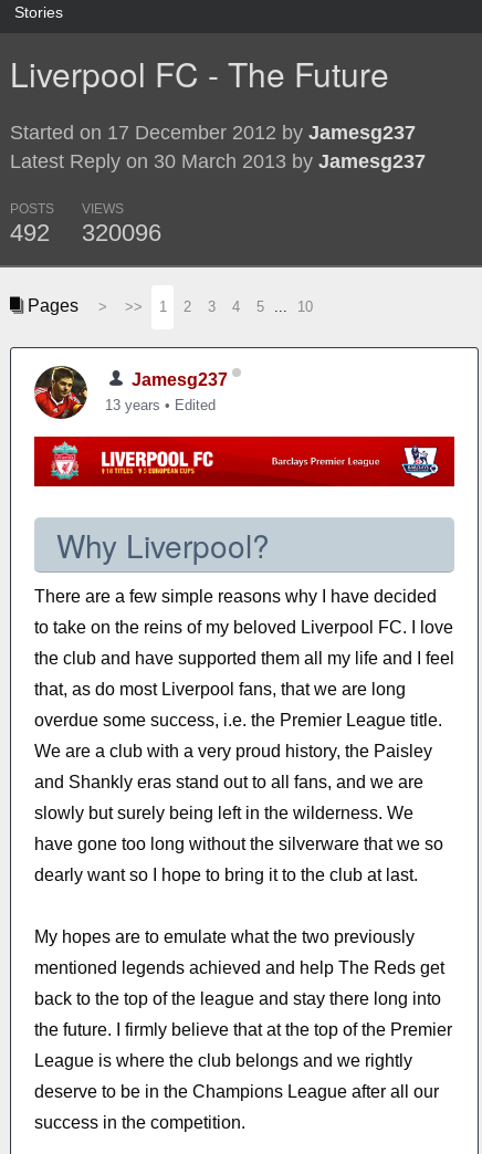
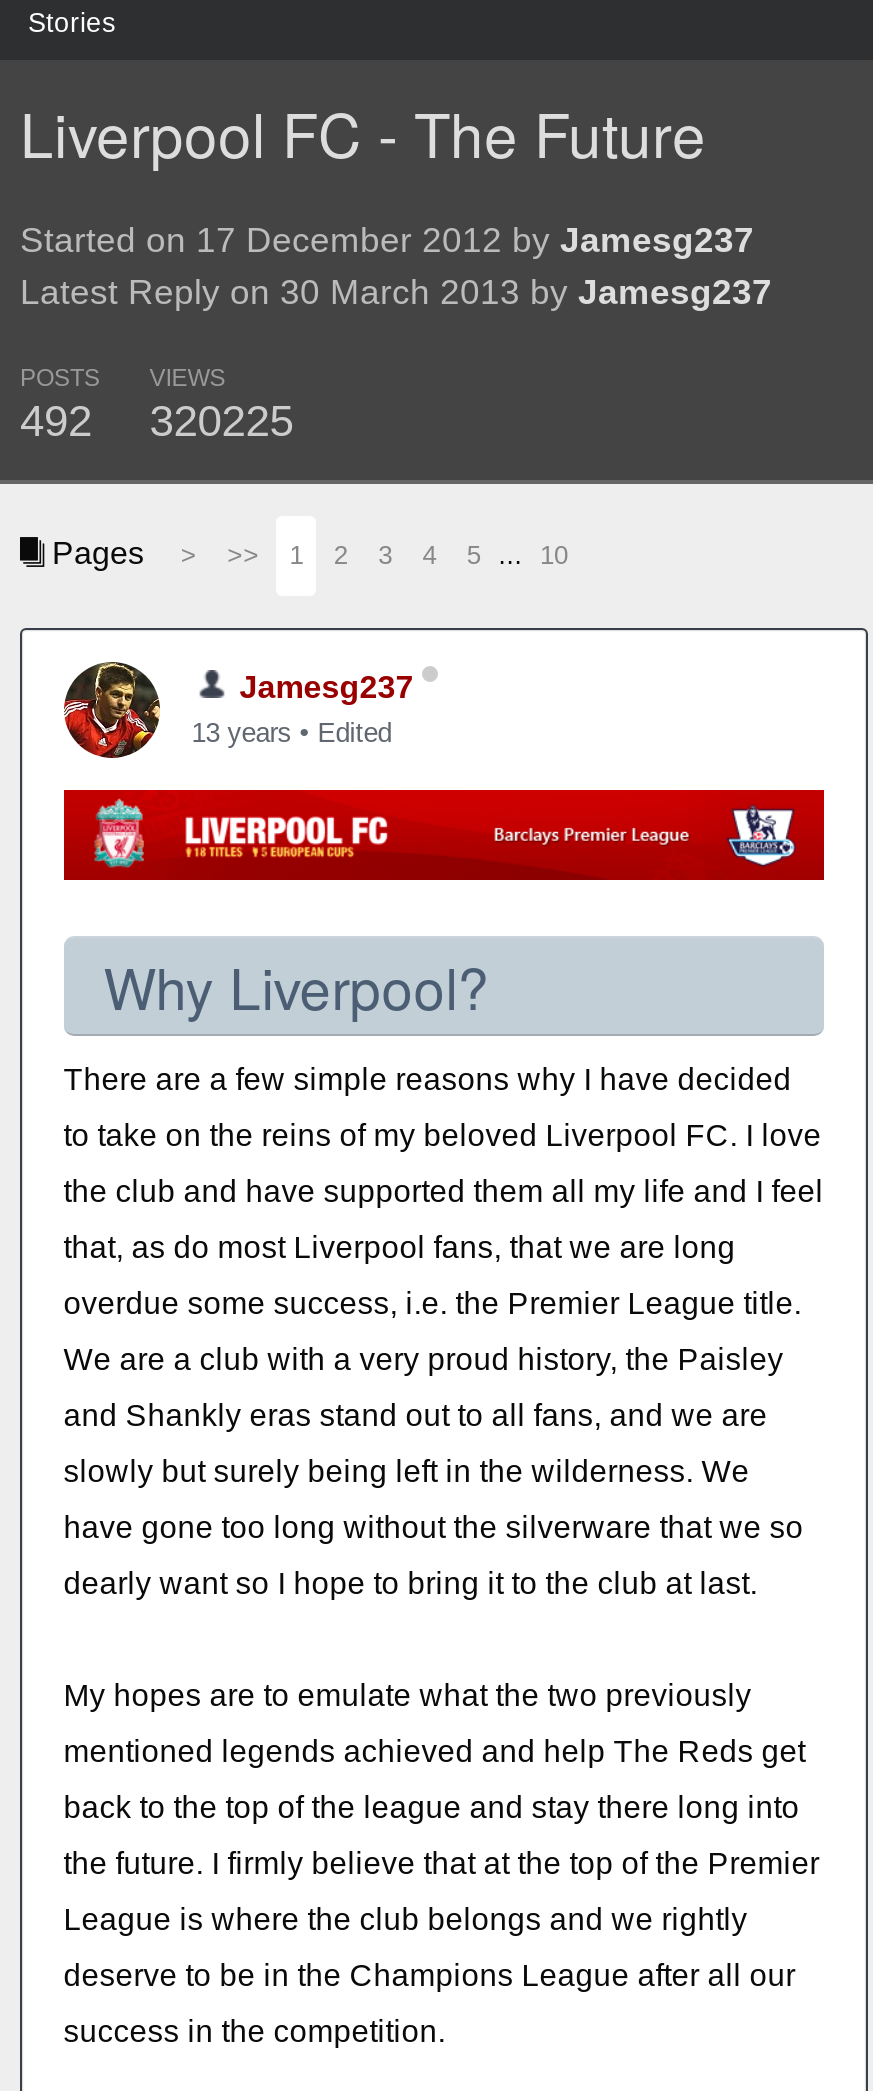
[10,219,161,247] 492 320096 -> [20,396,294,446] 492 320225

